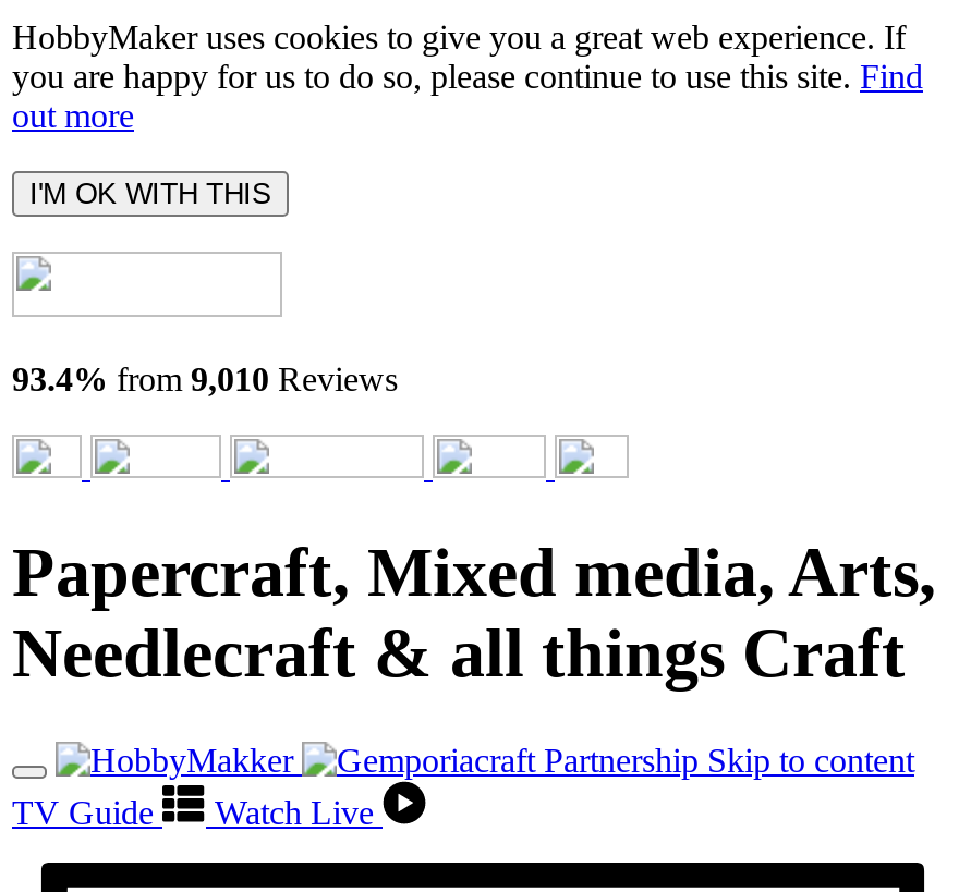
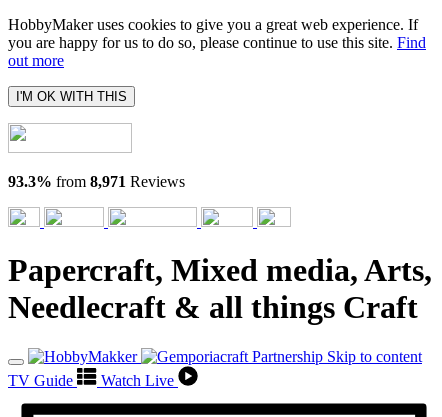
[12,361,398,398] 93.4% from 9,010 Reviews -> [8,173,185,190] 93.3% from 8,971 Reviews

